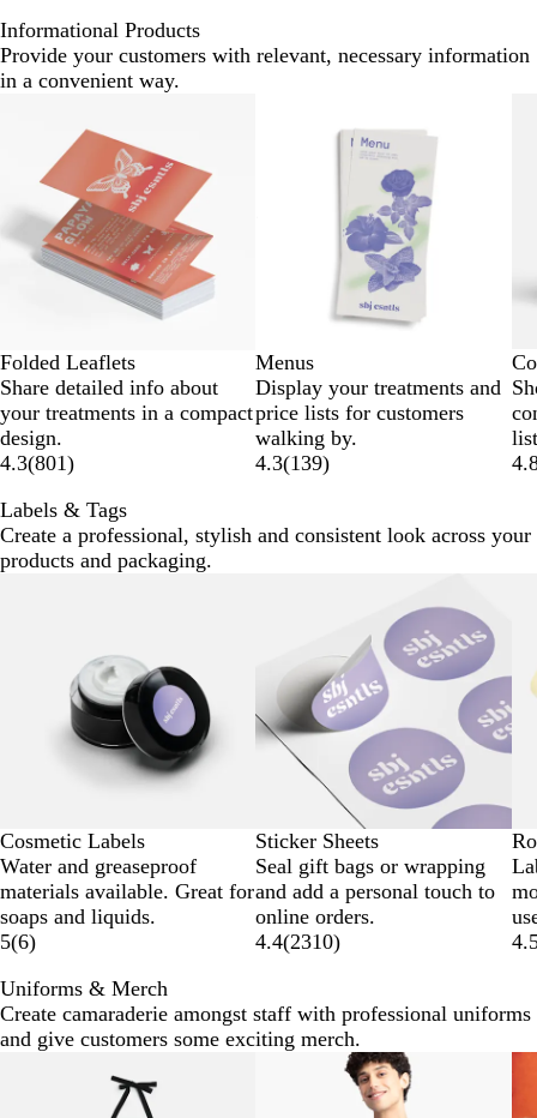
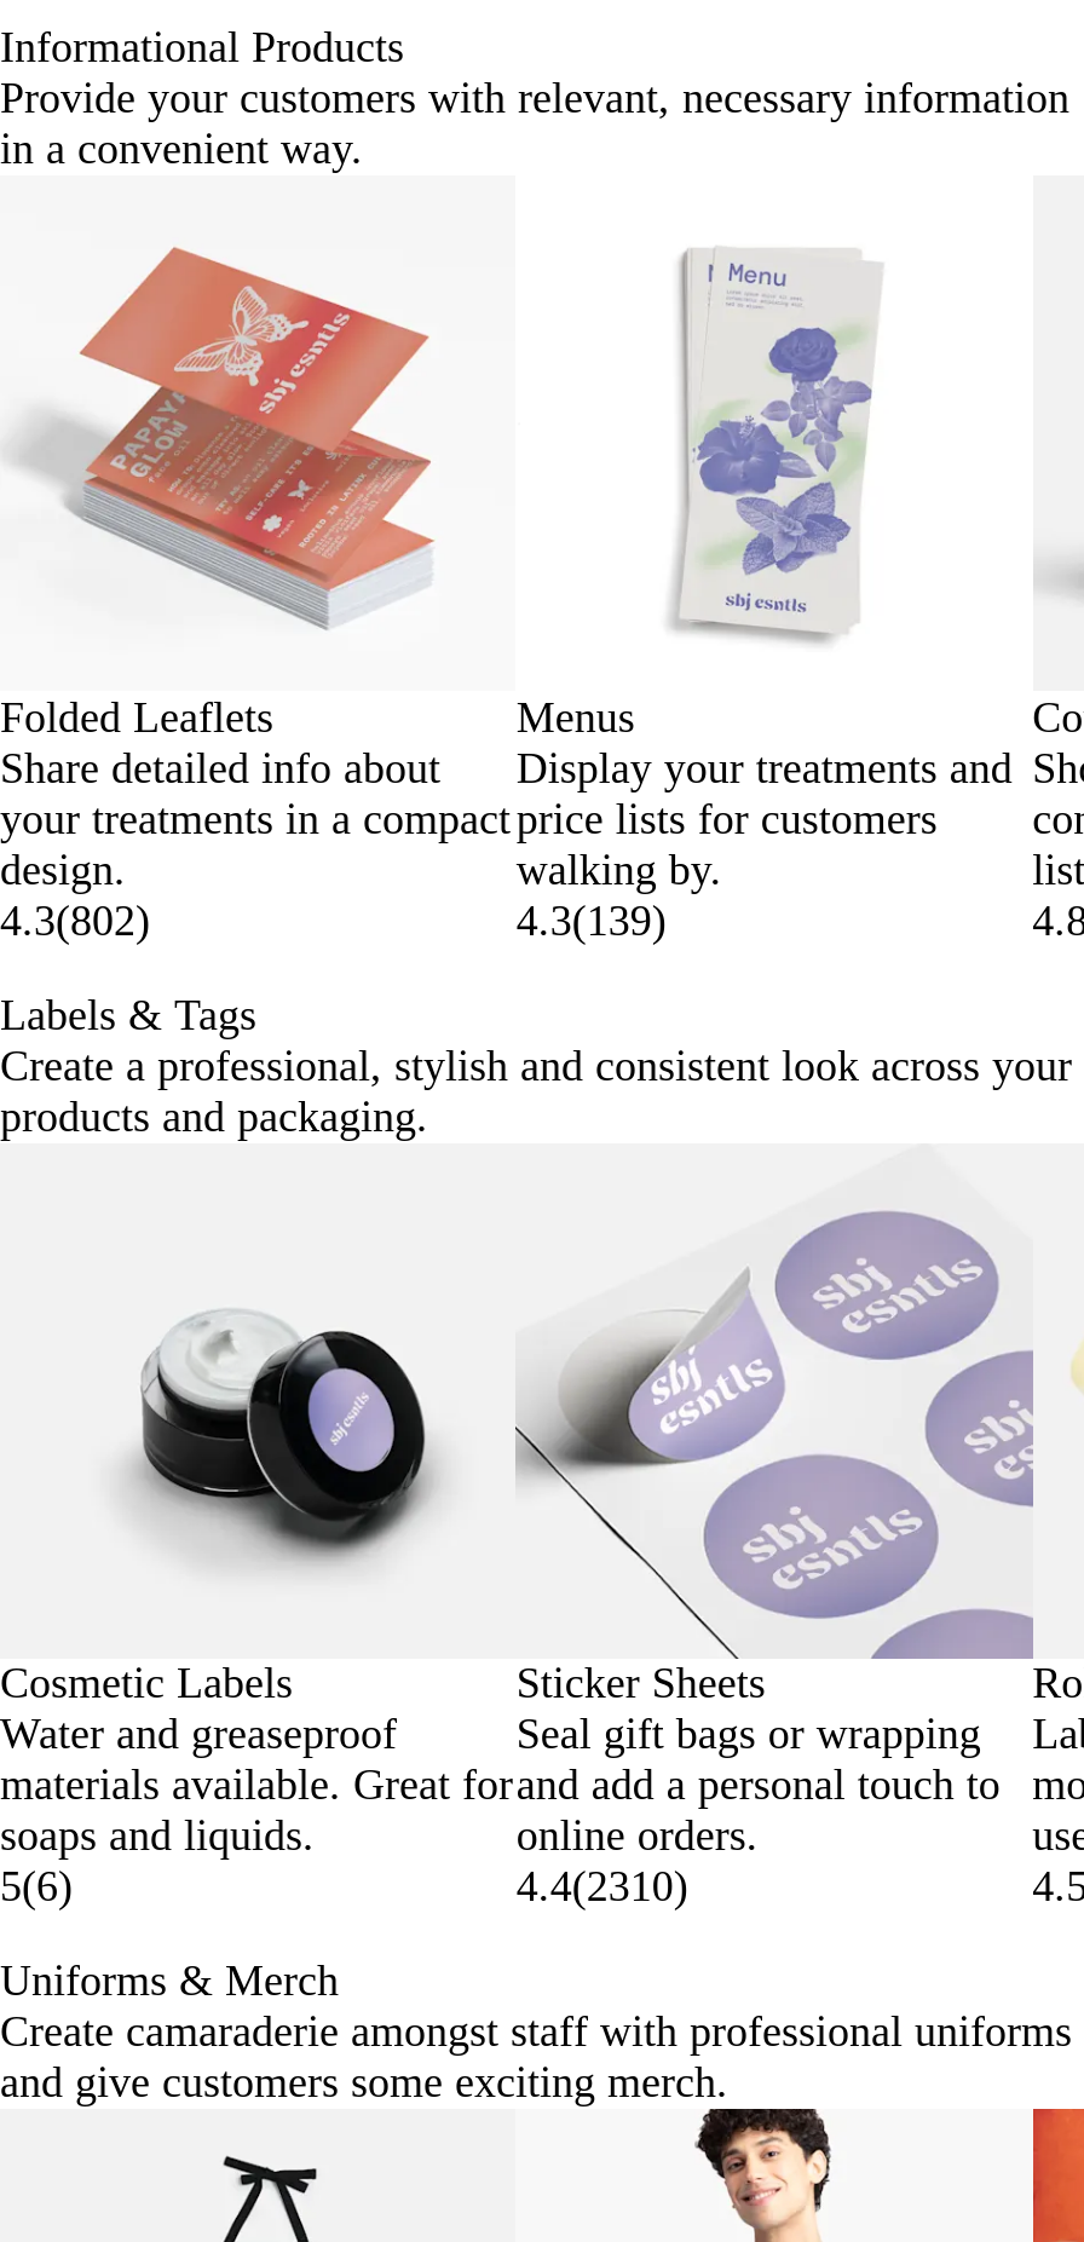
[0,451,74,475] 4.3(801) -> [0,896,150,944] 4.3(802)

